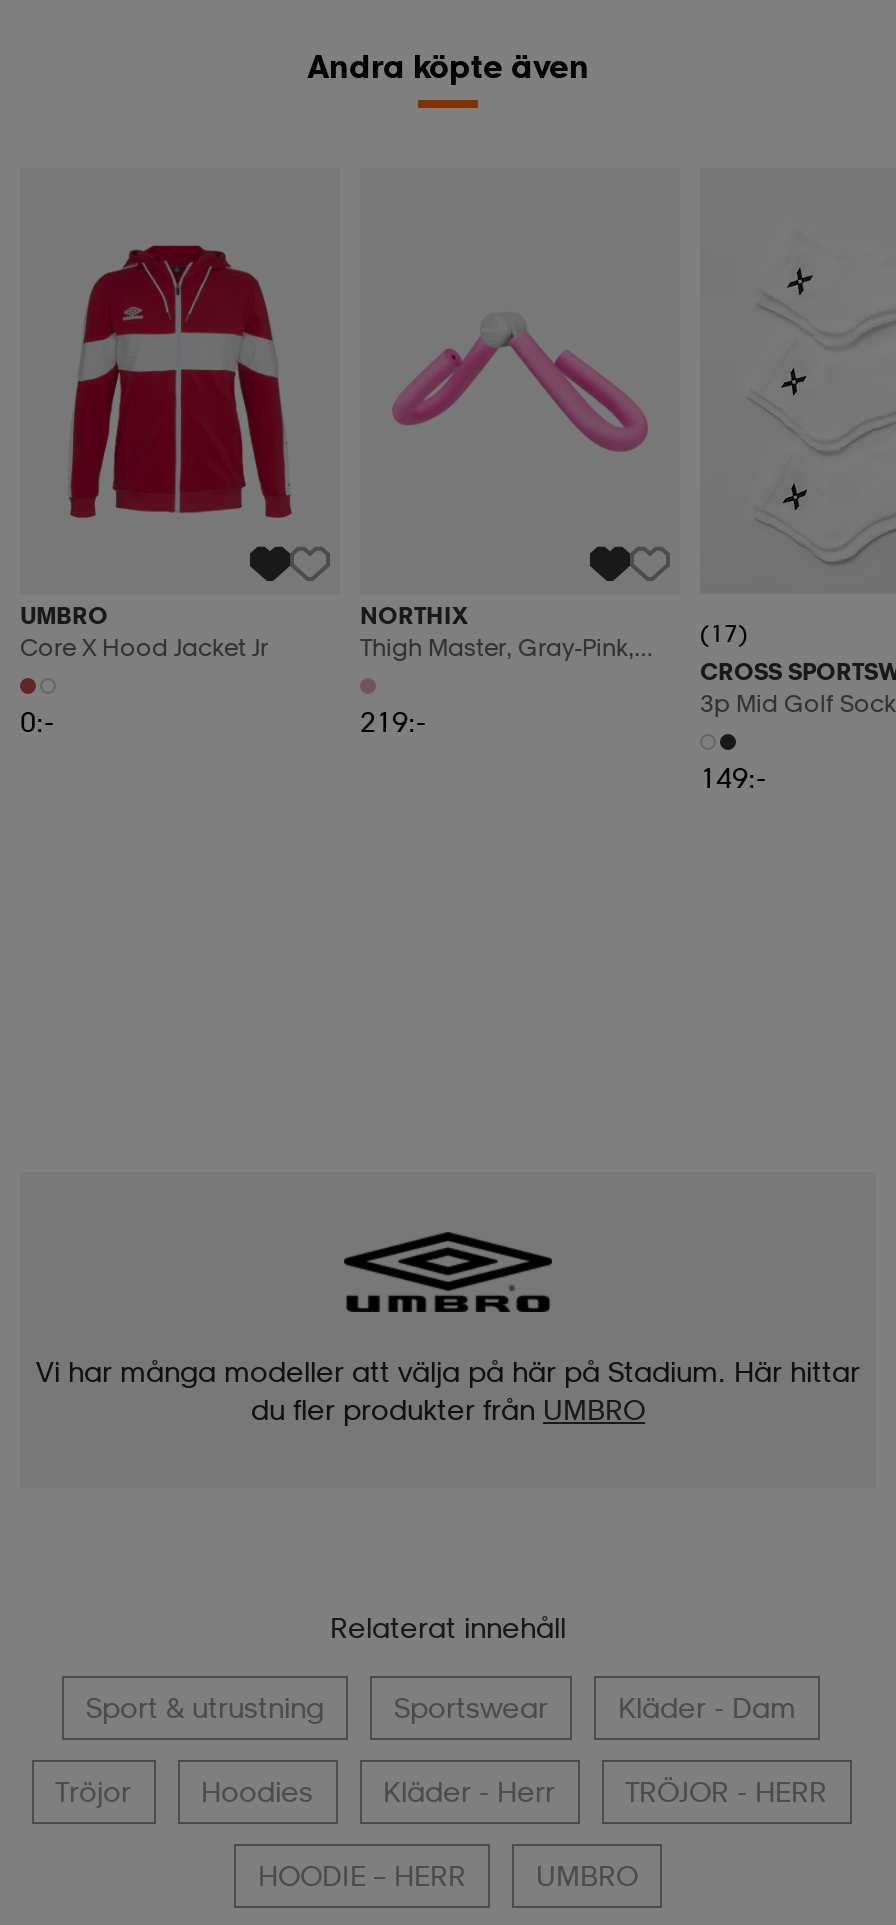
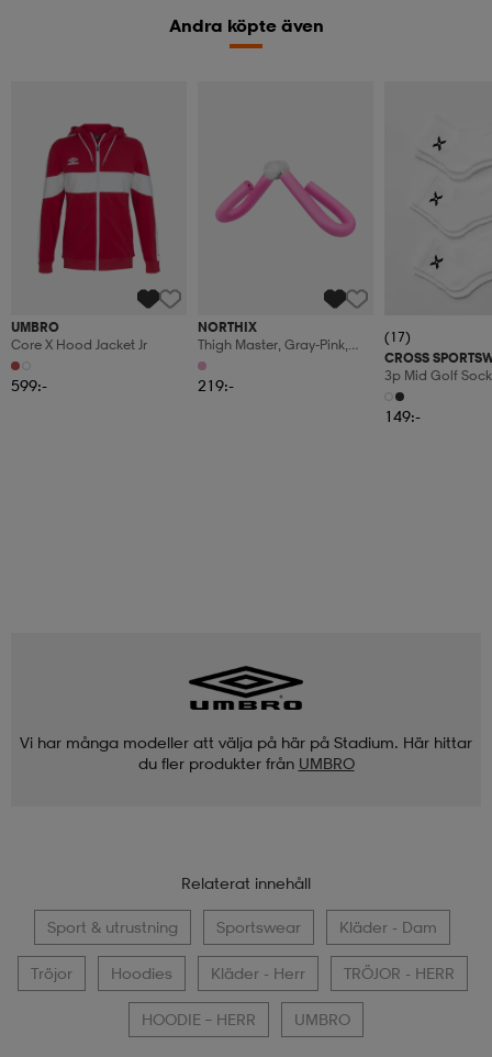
[20,704,54,738] 0:- -> [11,376,47,395] 599:-

